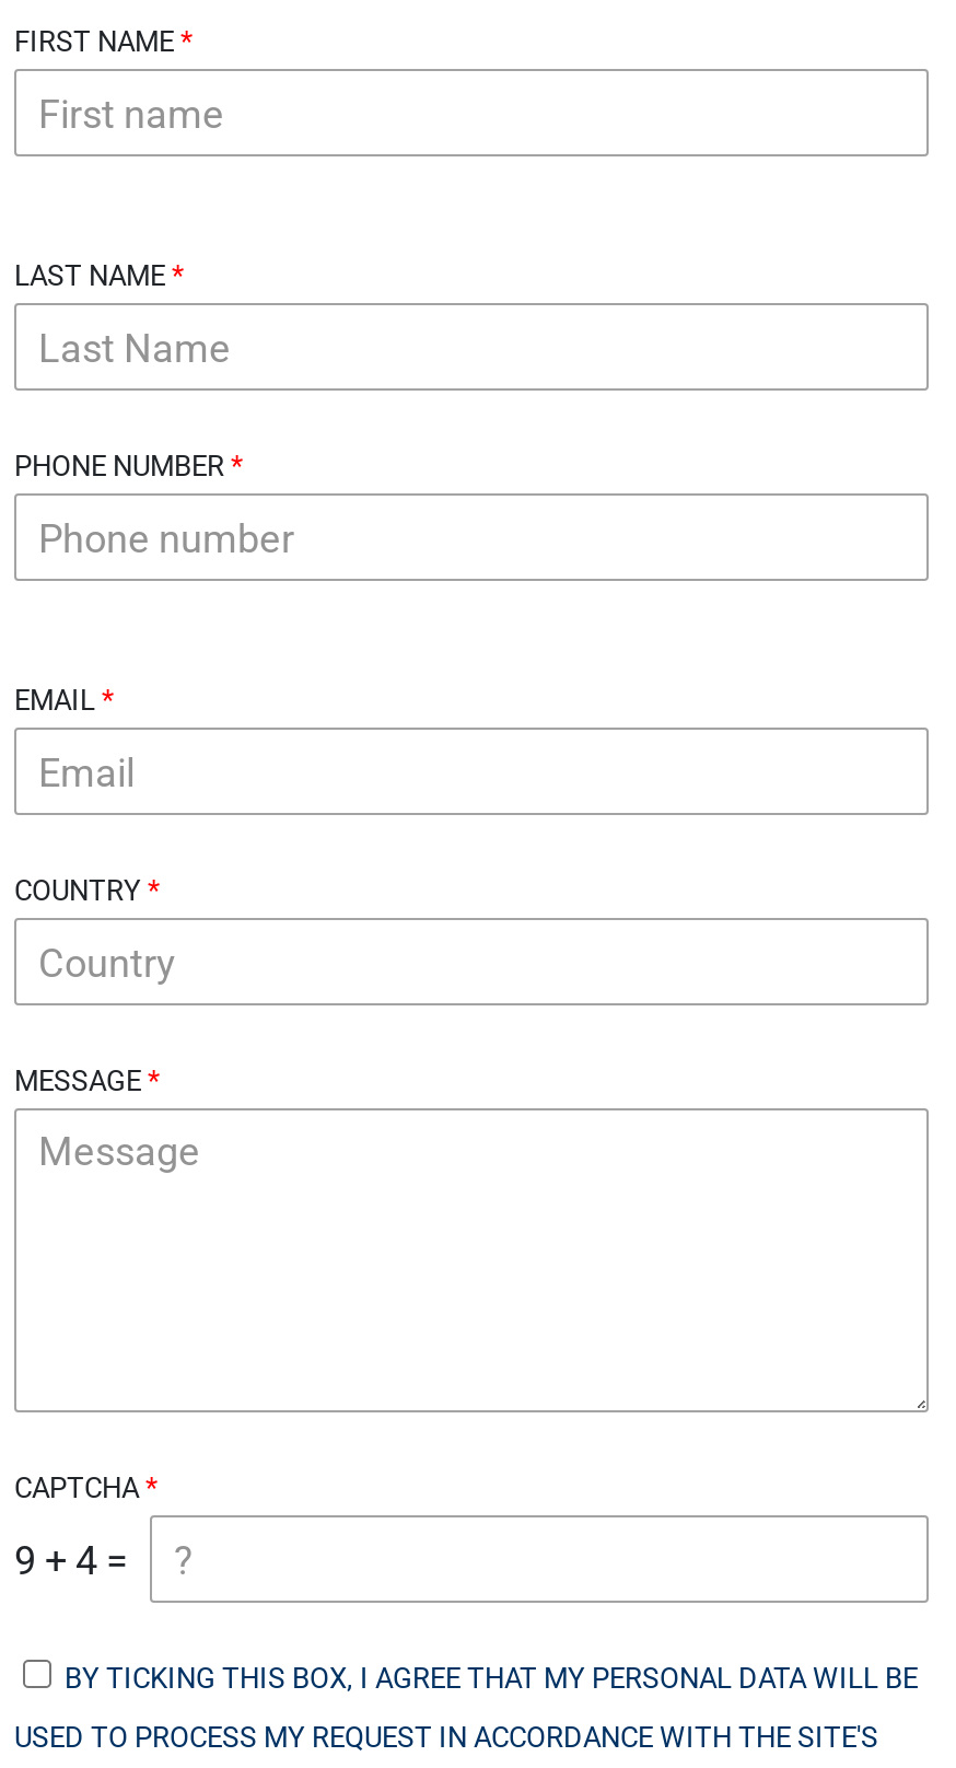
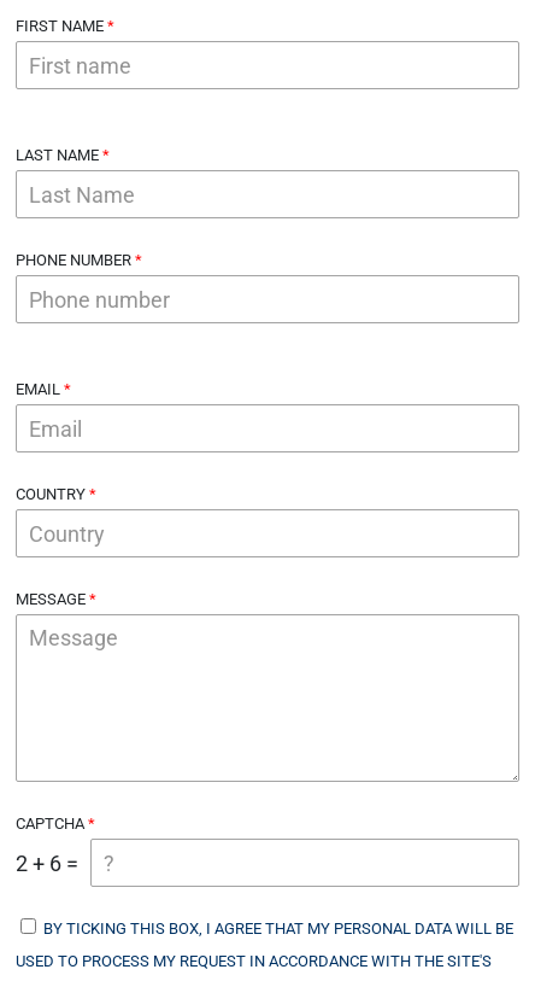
[14,1536,128,1582] 9 + 4 = -> [16,850,78,875] 2 + 6 =

